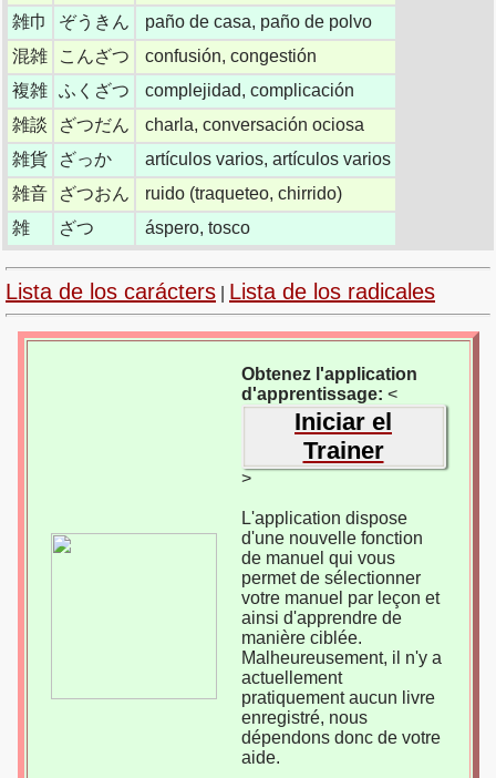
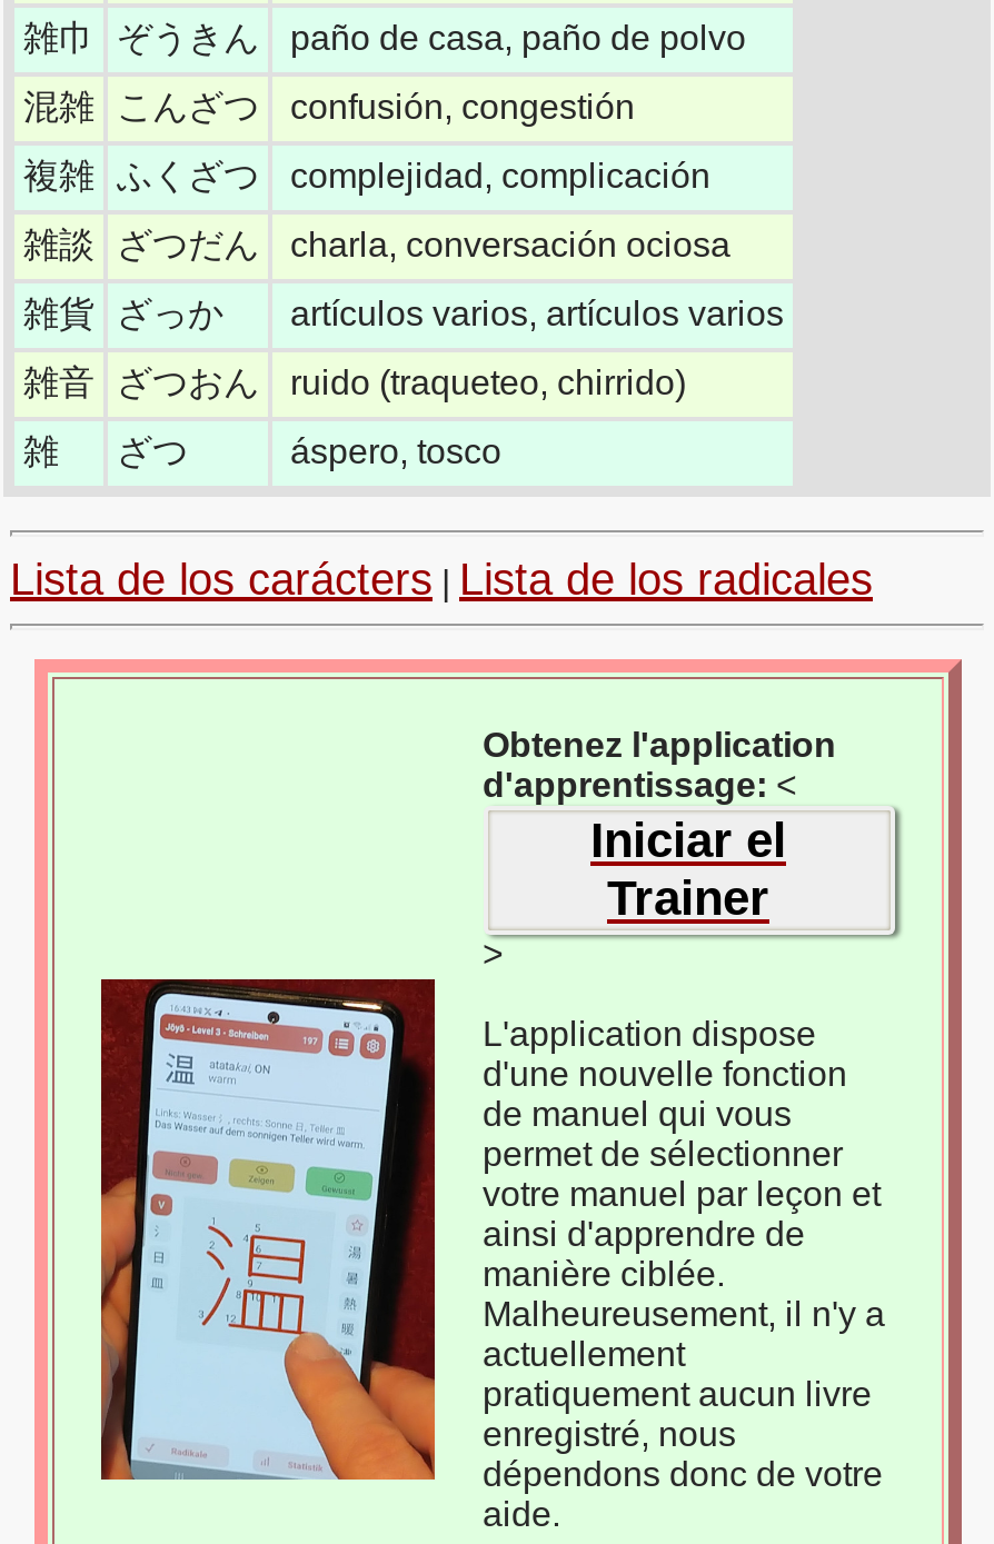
none -> [99,977,437,1482] [image]

